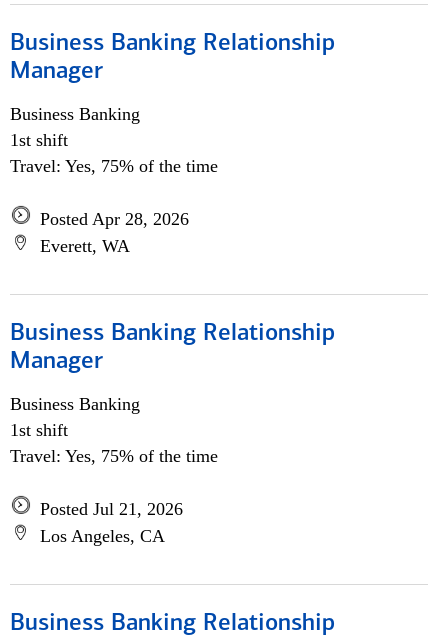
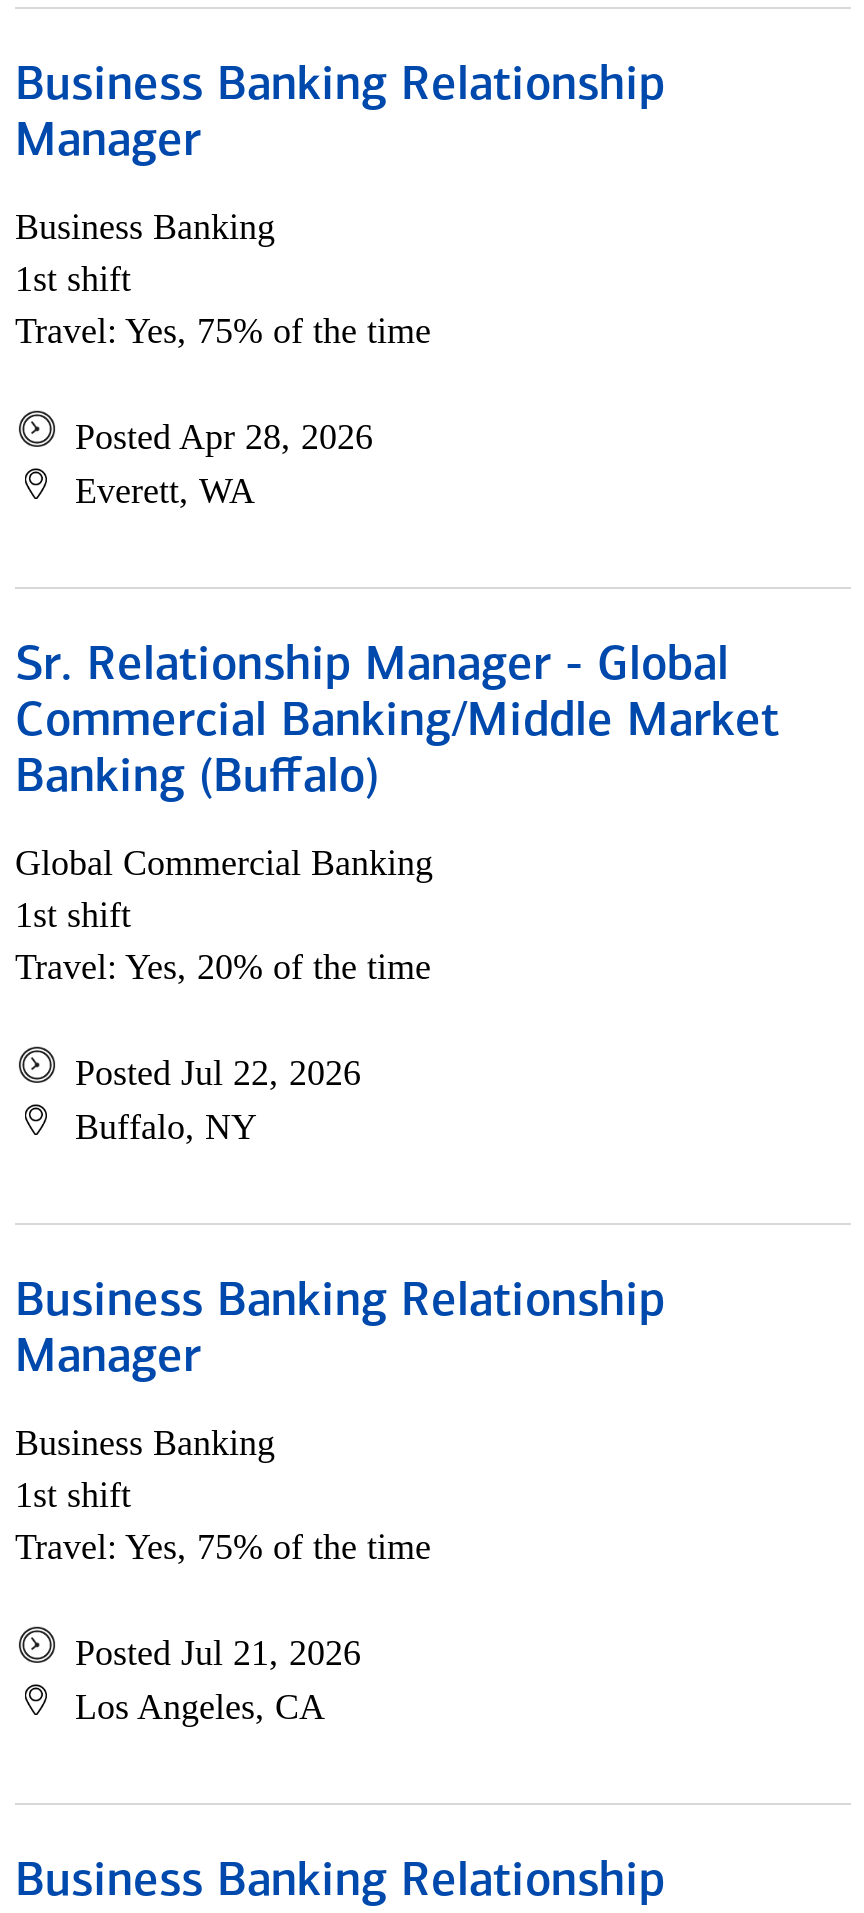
none -> [15,643,779,1147] Sr. Relationship Manager - Global | Commercial Banking/Middle Market | Banking (Buffalo) | Global Commercial Banking | 1st shift | Travel: Yes, 20% of the time | Posted Jul 22, 2026 | Buffalo, NY

